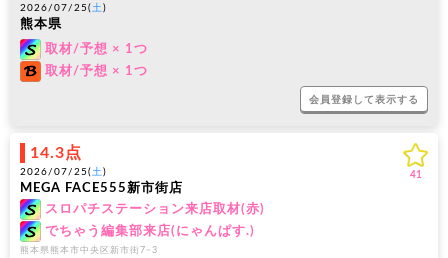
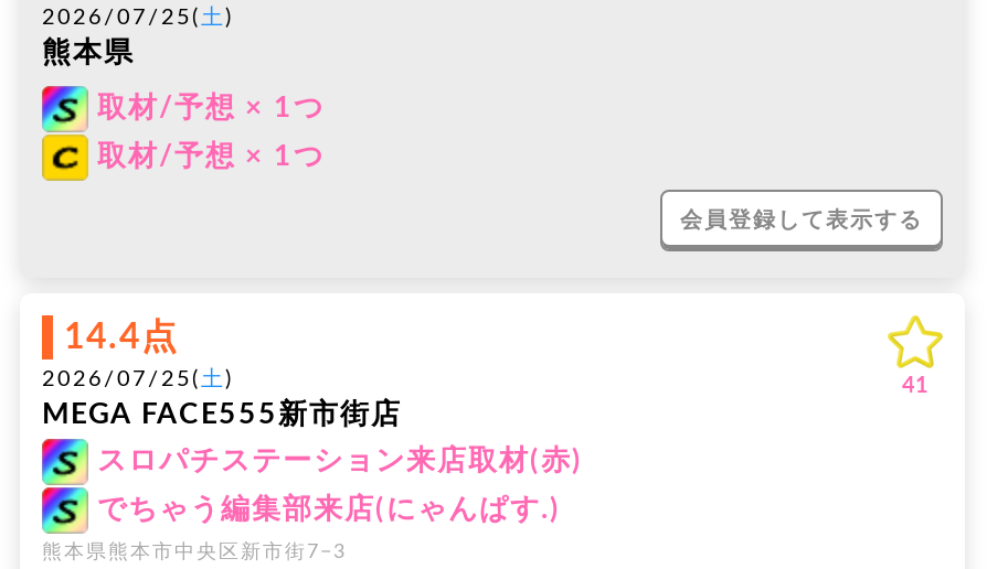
[25,62,35,81] B -> [54,137,76,179] C
[30,145,82,161] 14.3点 -> [64,320,179,355] 14.4点

